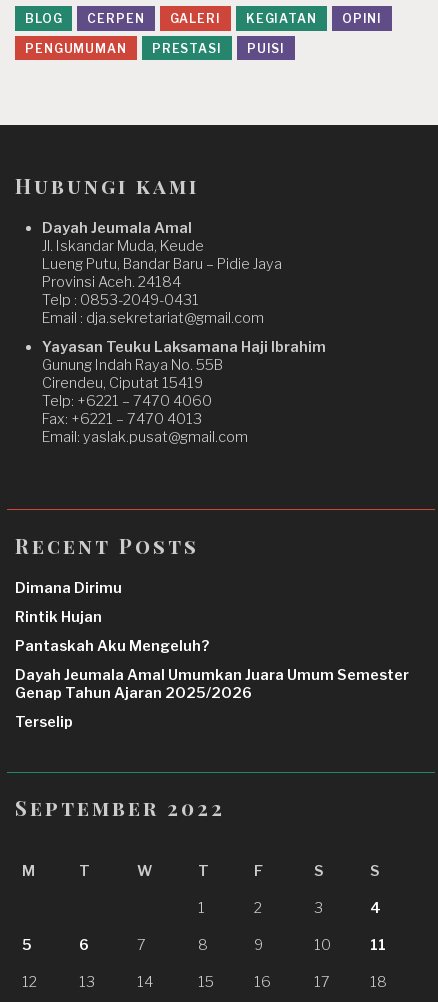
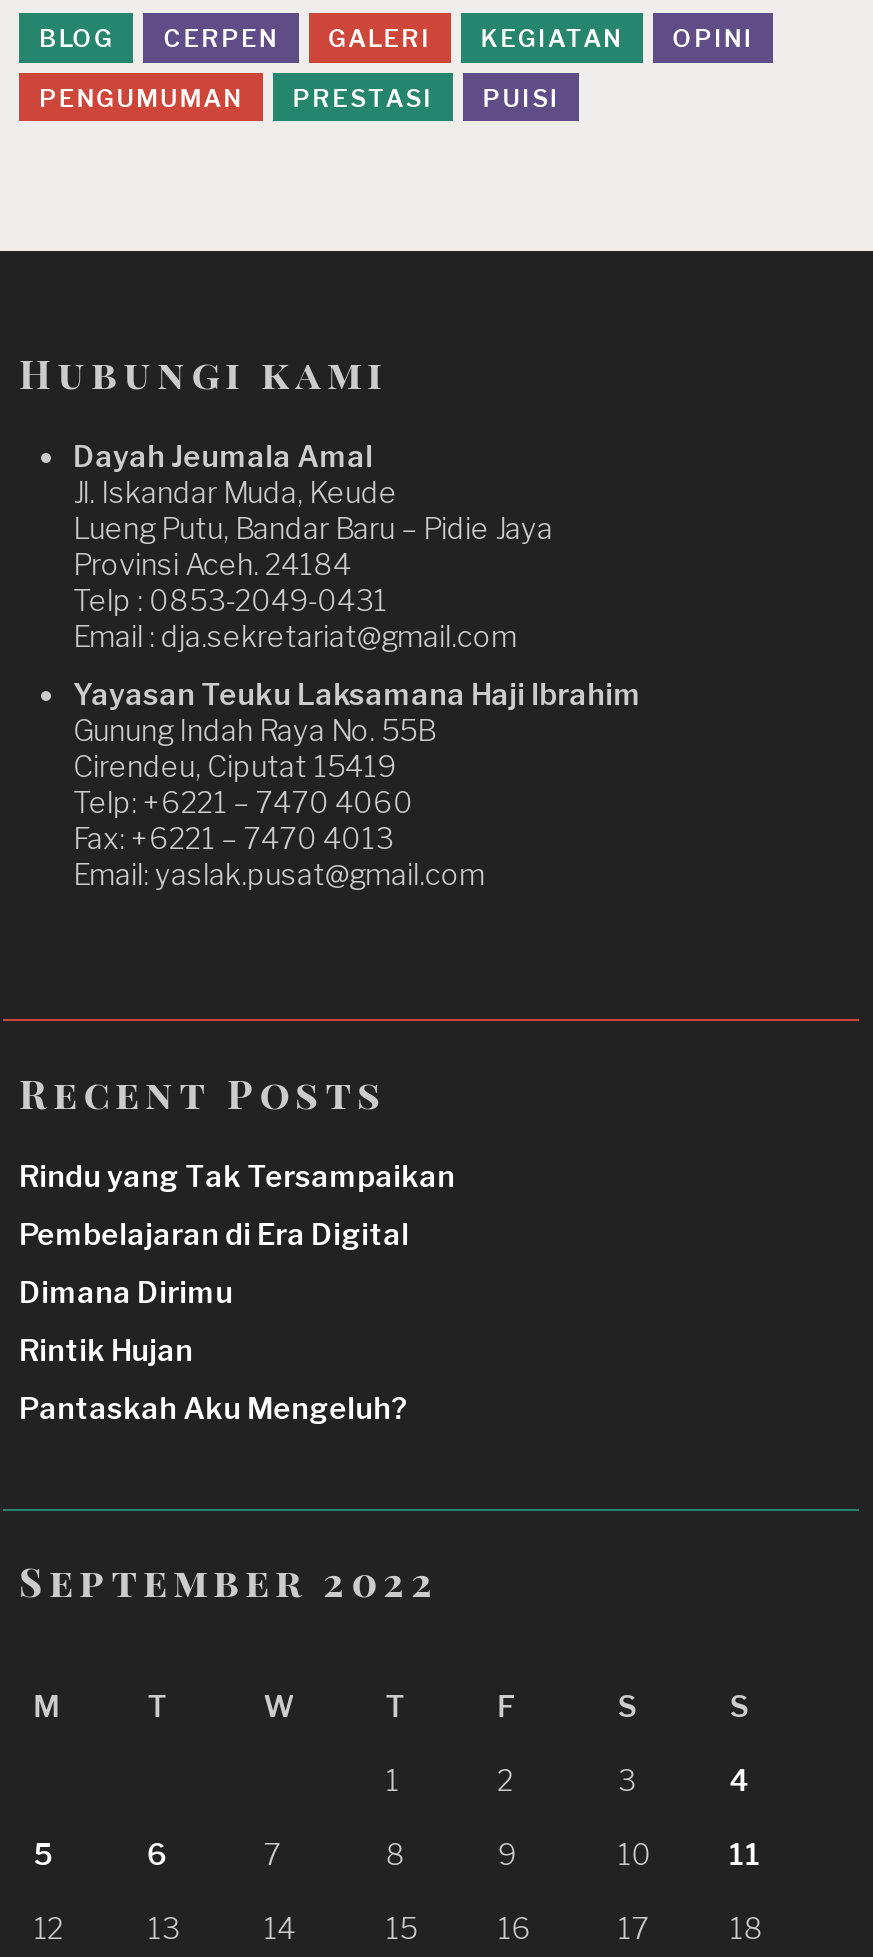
none -> [19,1160,455,1254] Rindu yang Tak Tersampaikan | Pembelajaran di Era Digital
moved [15,579,209,655] -> [19,1275,407,1426]: Dimana Dirimu | Rintik Hujan | Pantaskah Aku Mengeluh?
[15,666,409,731] Dayah Jeumala Amal Umumkan Juara Umum Semester | Genap Tahun Ajaran 2025/2026 | Terselip -> none

